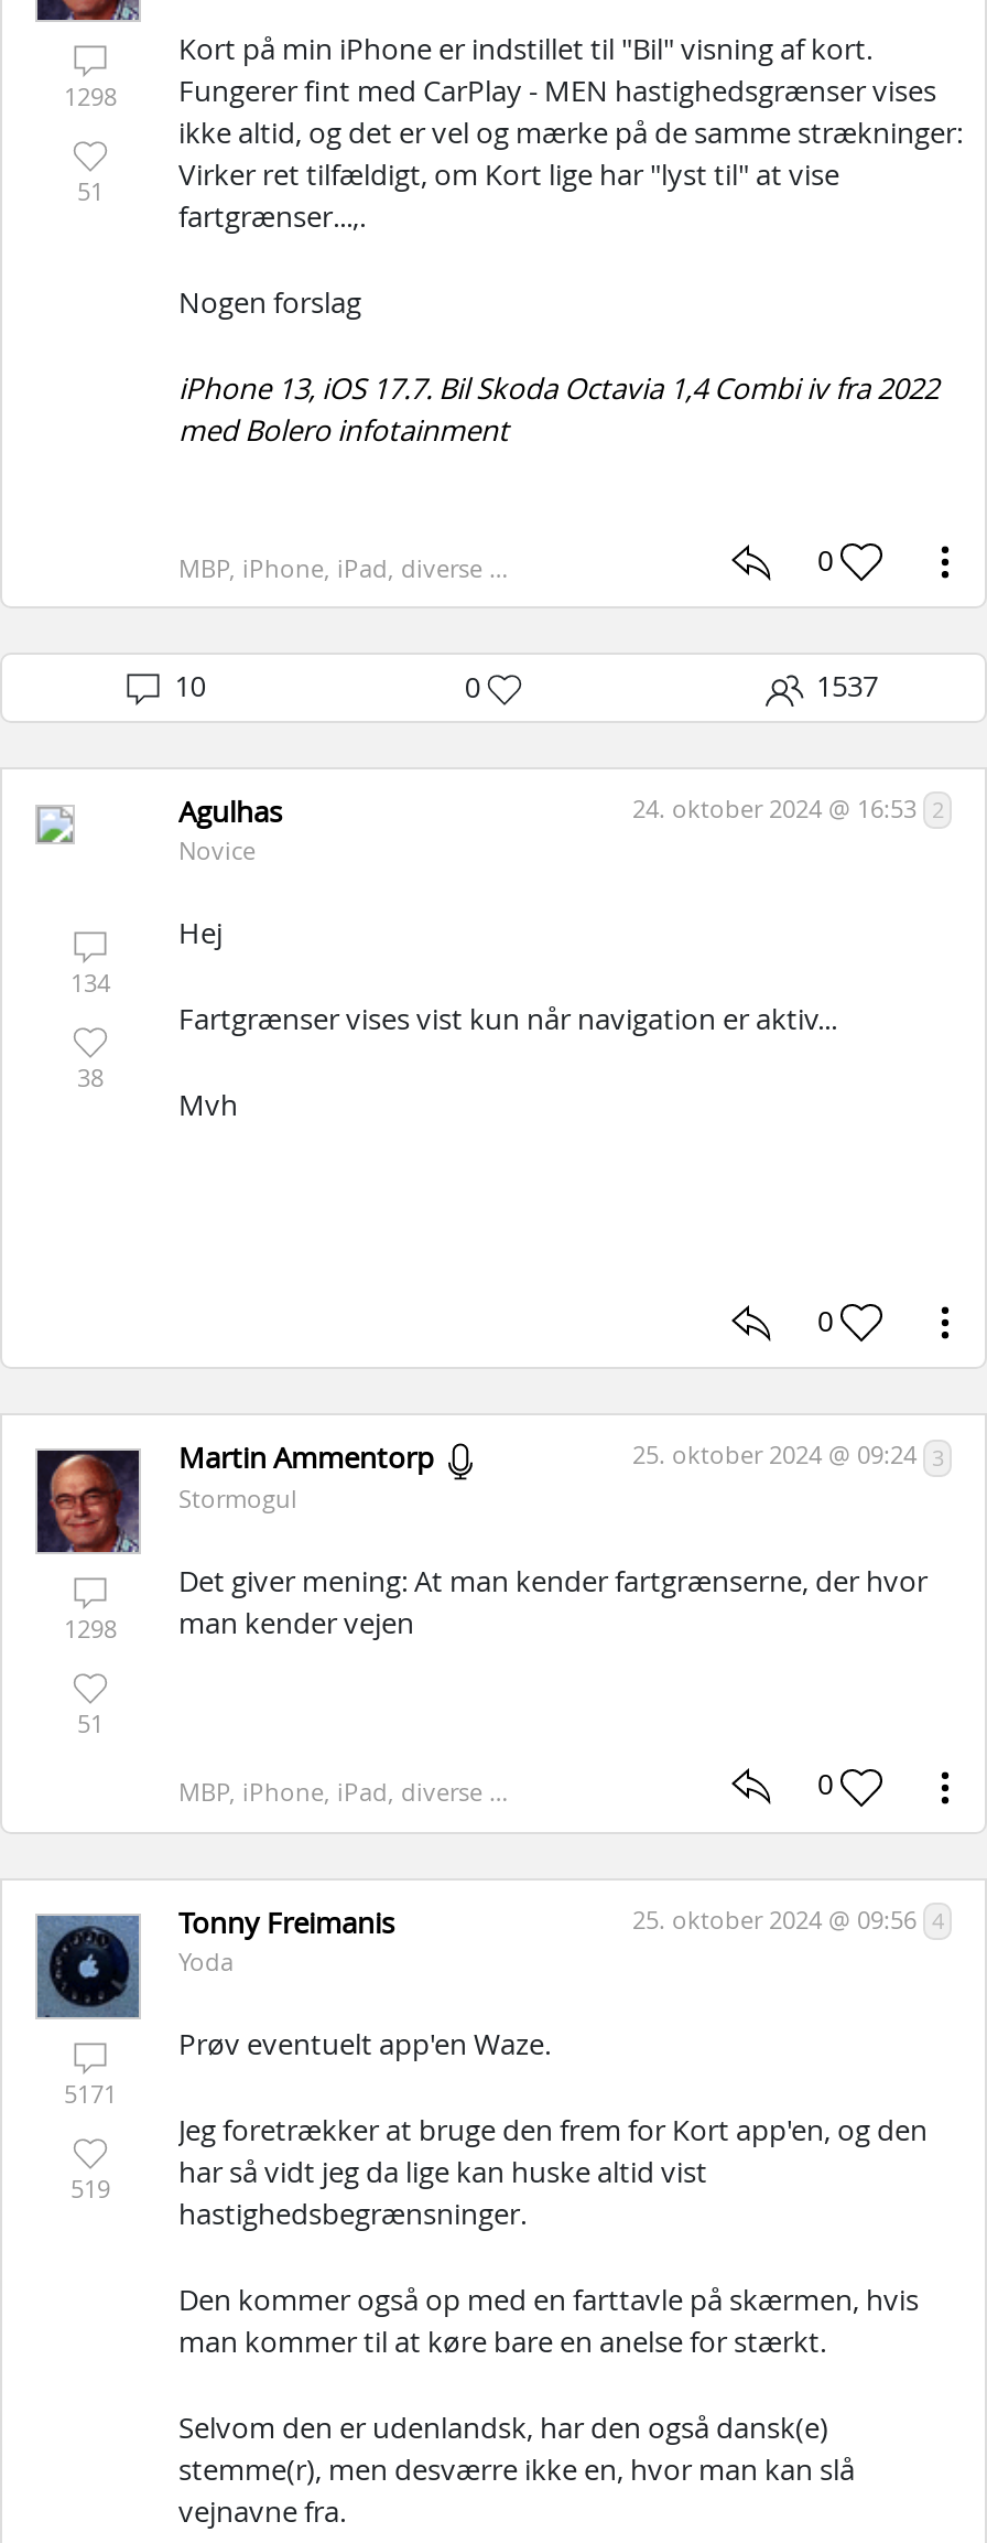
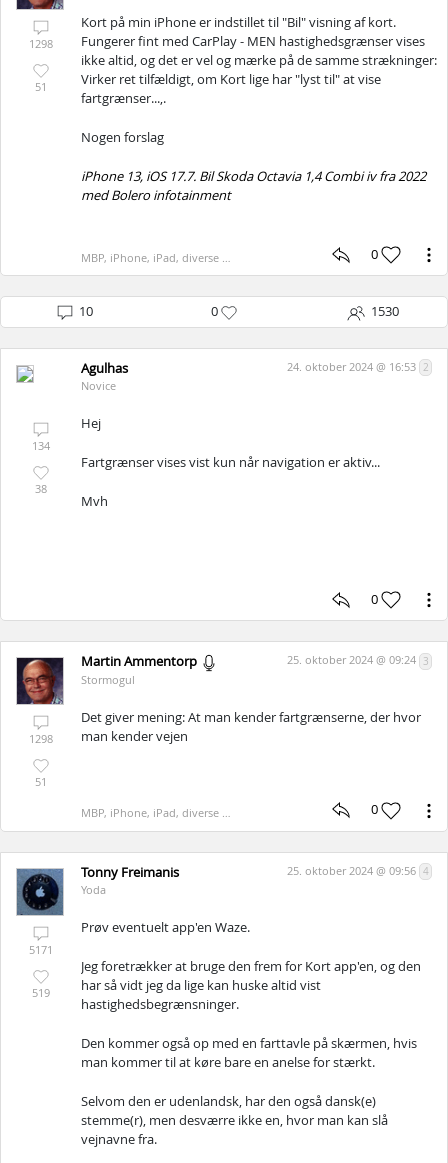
[803,666,878,705] 1537 -> [364,302,398,320] 1530

